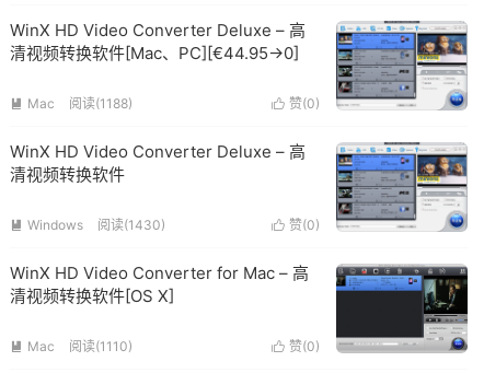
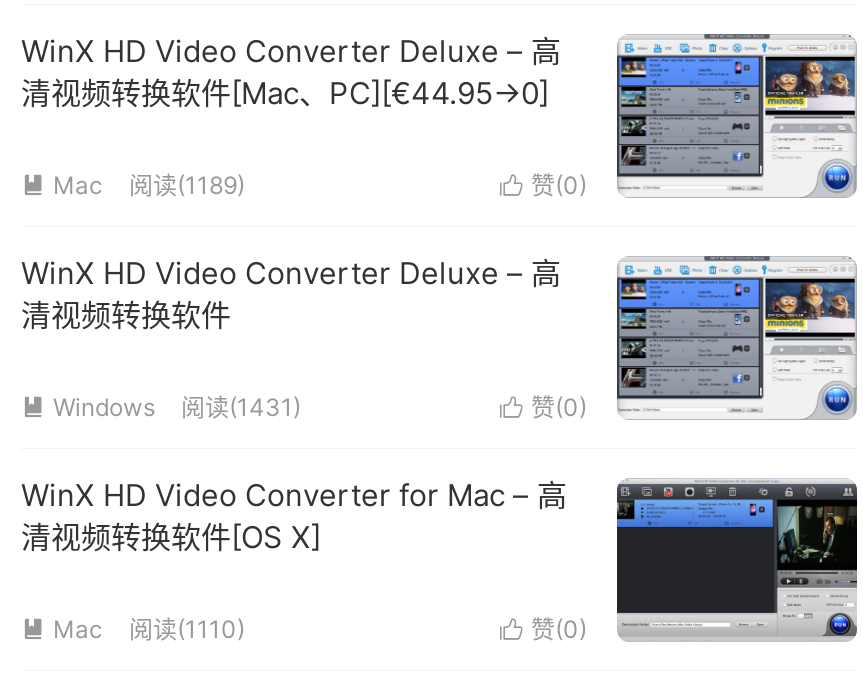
[69,95,132,112] 阅读(1188) -> [129,170,245,200] 阅读(1189)
[97,217,165,233] 阅读(1430) -> [181,392,301,422] 阅读(1431)

